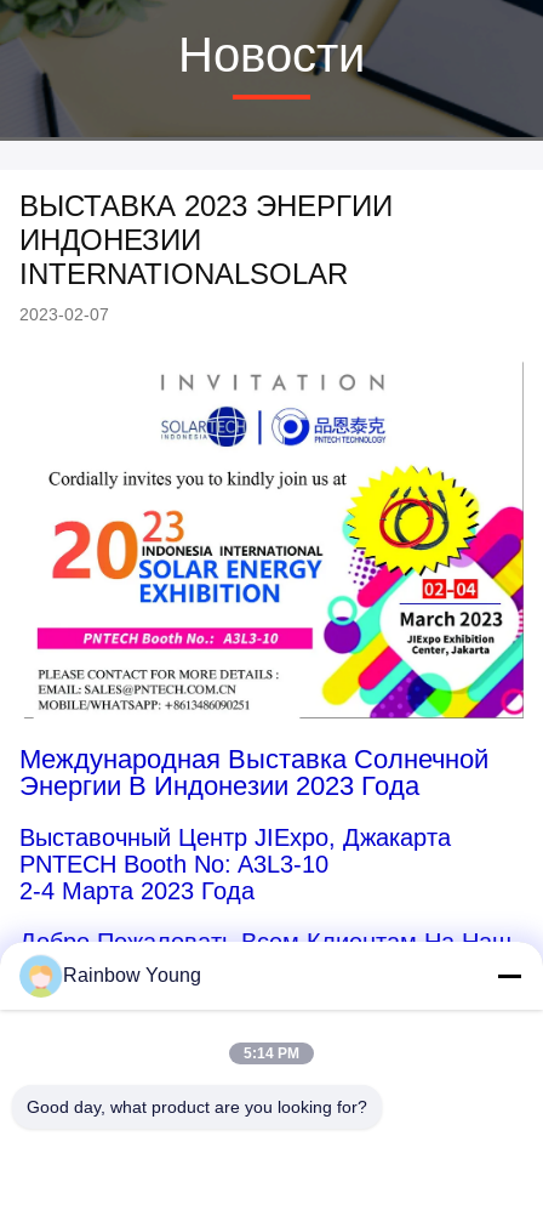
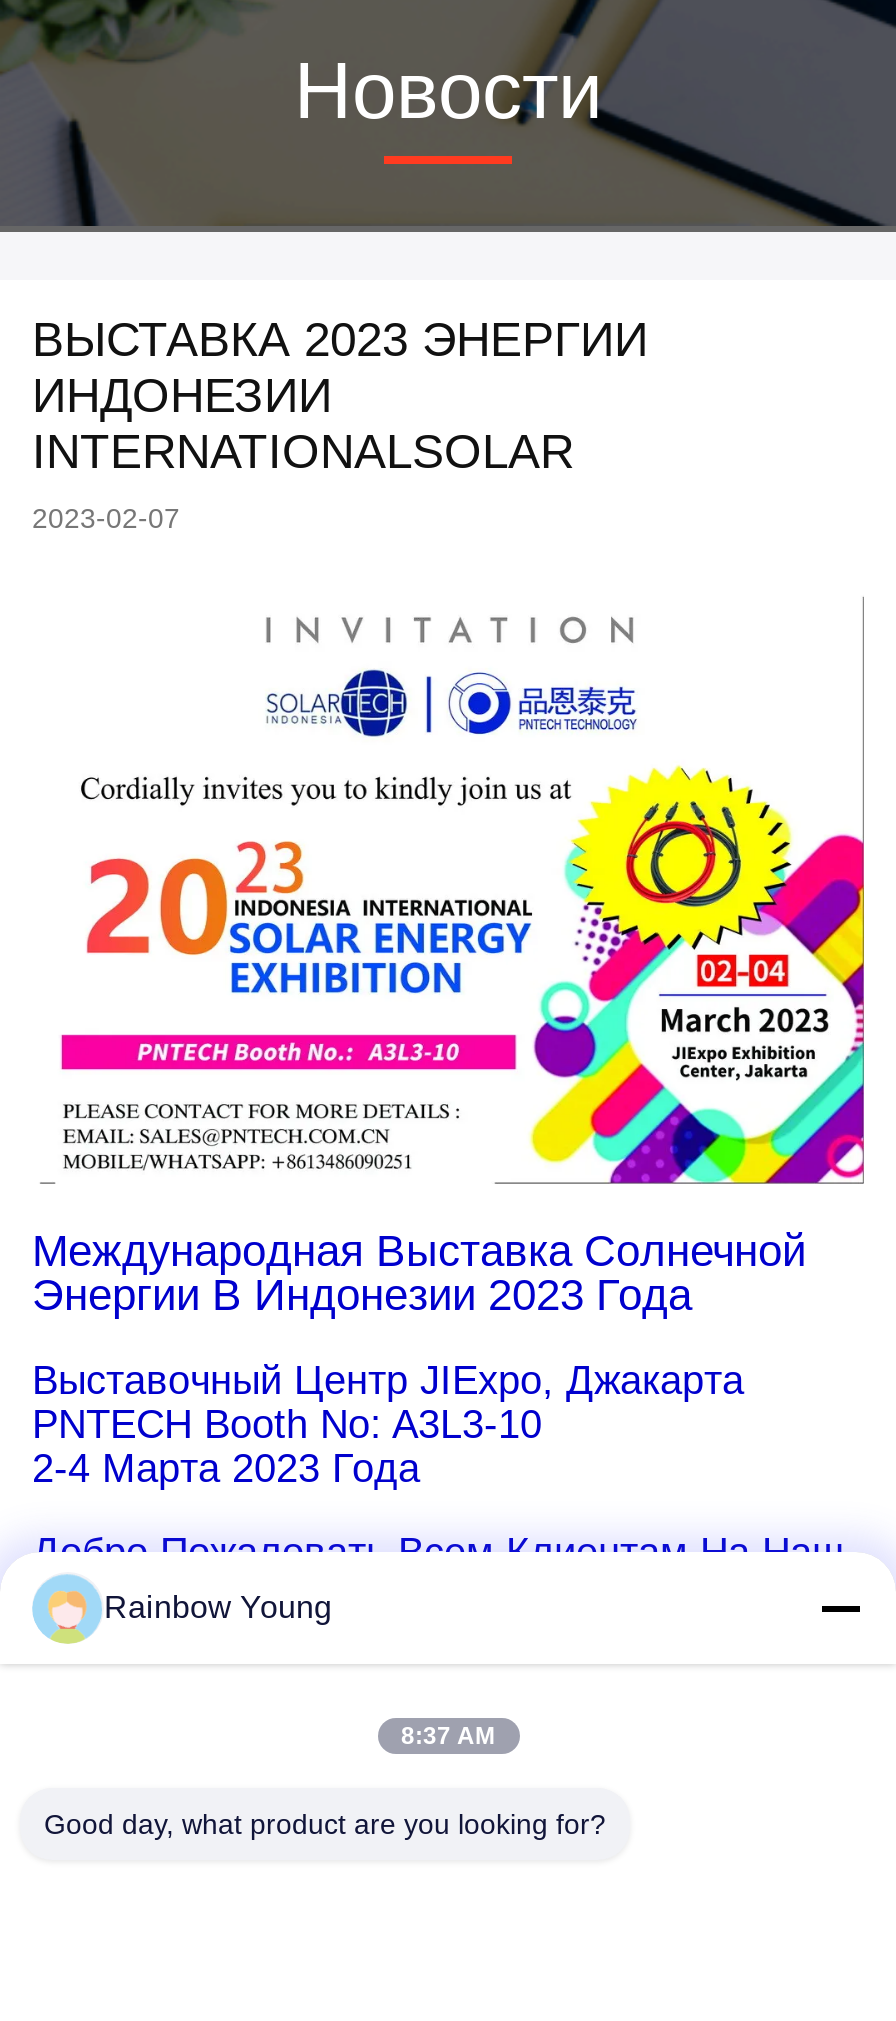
[244,1045,299,1062] 5:14 PM -> [401,1722,495,1750] 8:37 AM

